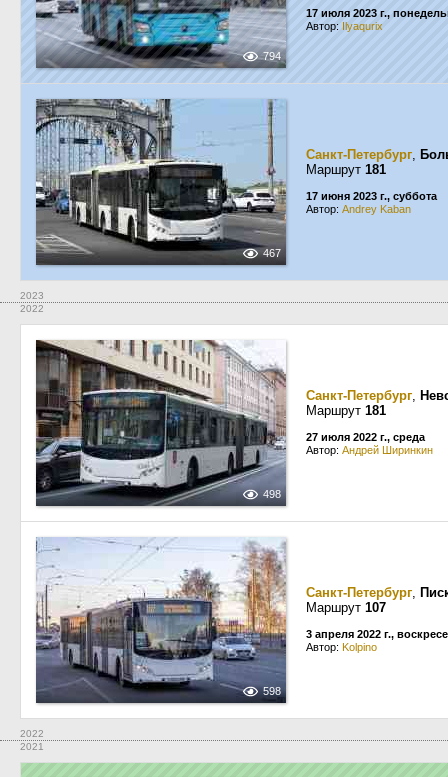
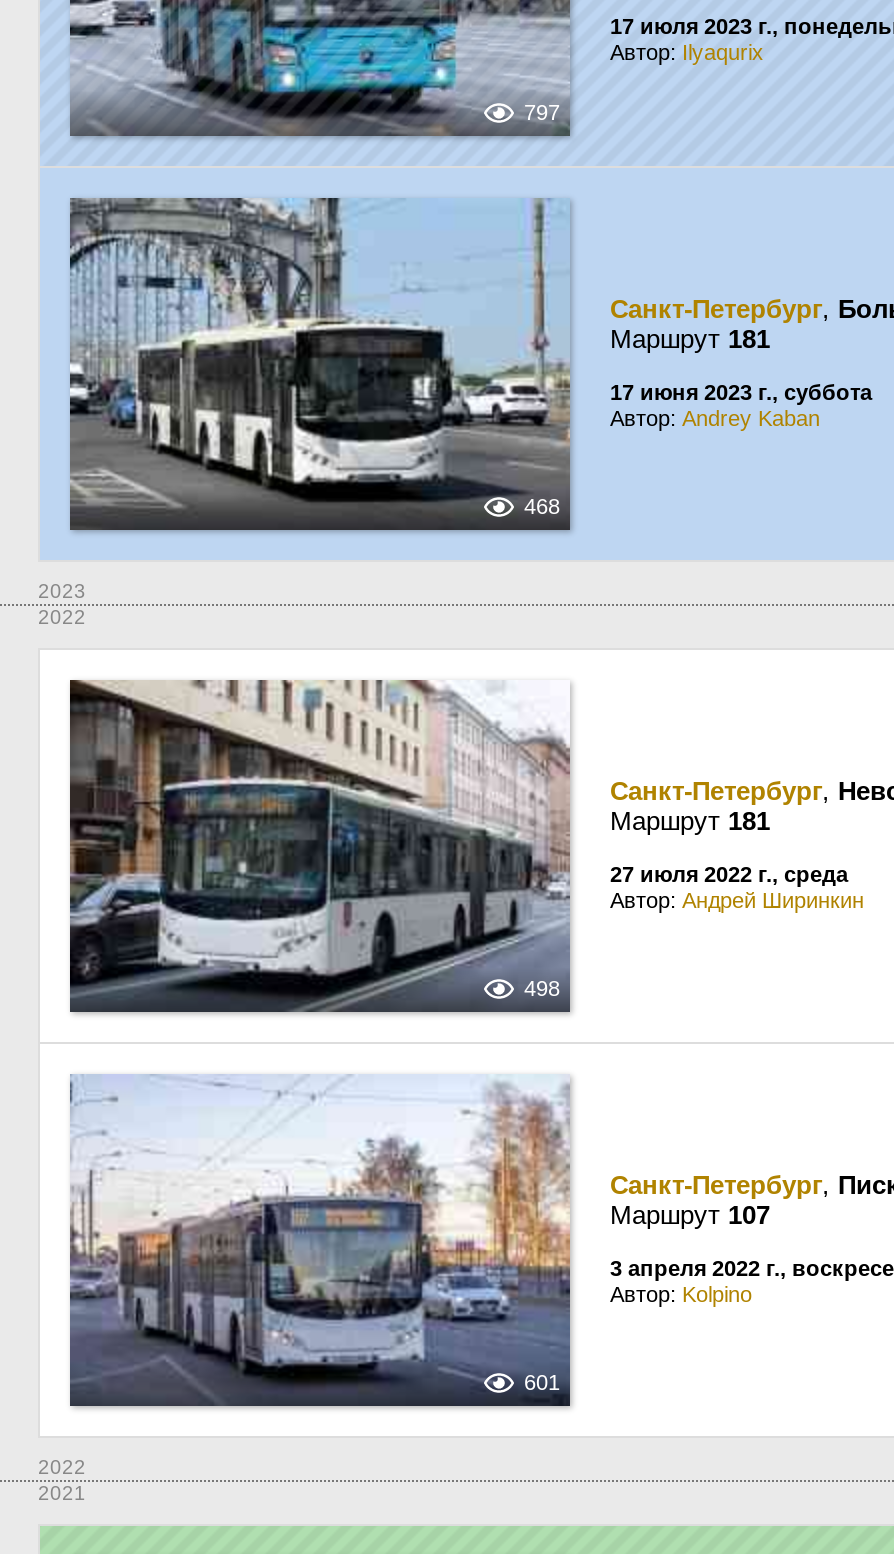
[263,50,281,62] 794 -> [524,99,560,123] 797
[263,247,281,259] 467 -> [524,494,560,518] 468
[263,685,281,697] 598 -> [524,1370,560,1394] 601

